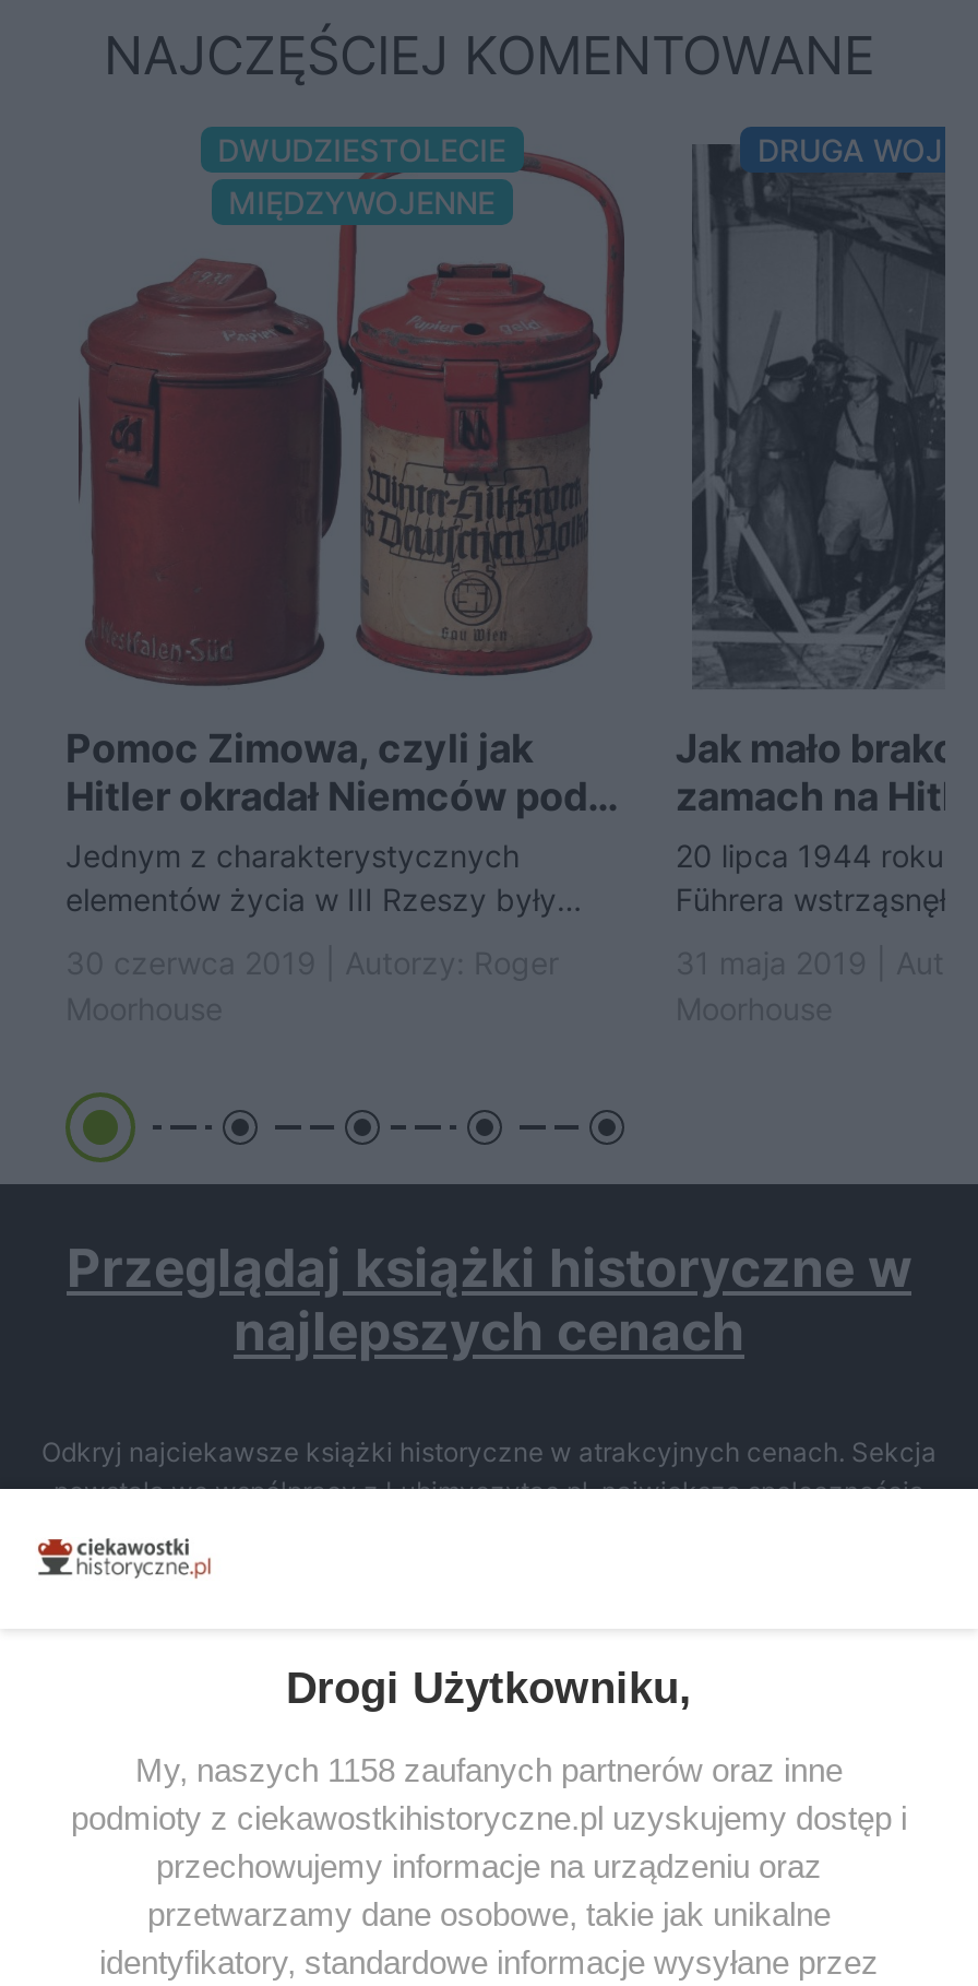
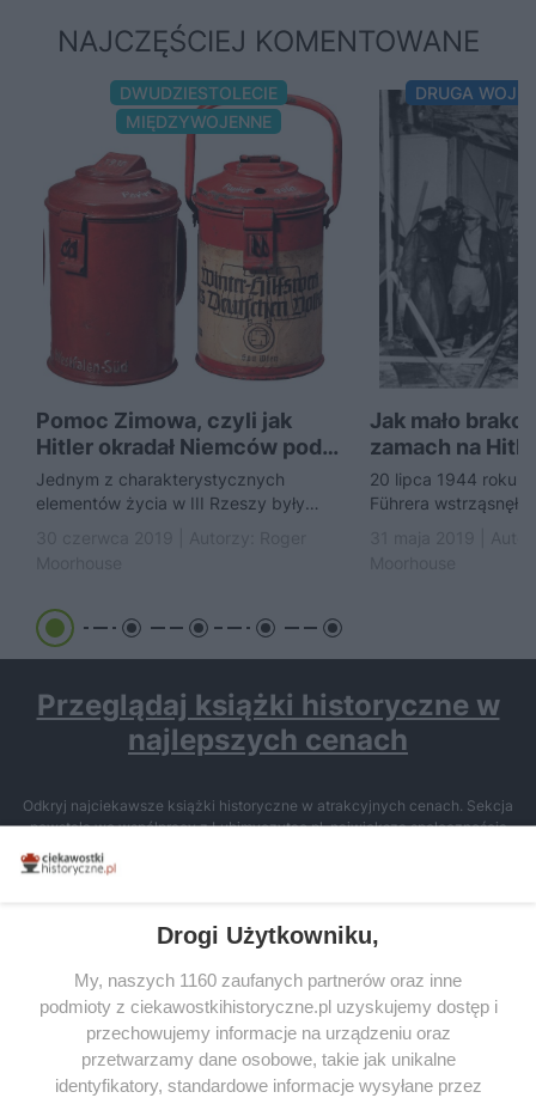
[135,1750,843,1787] My, naszych 1158 zaufanych partnerów oraz inne -> [74,969,462,989] My, naszych 1160 zaufanych partnerów oraz inne

